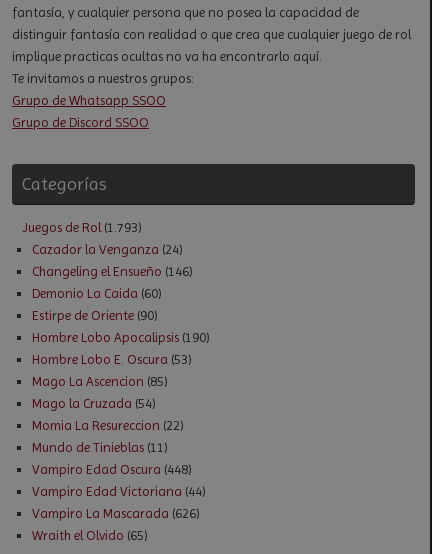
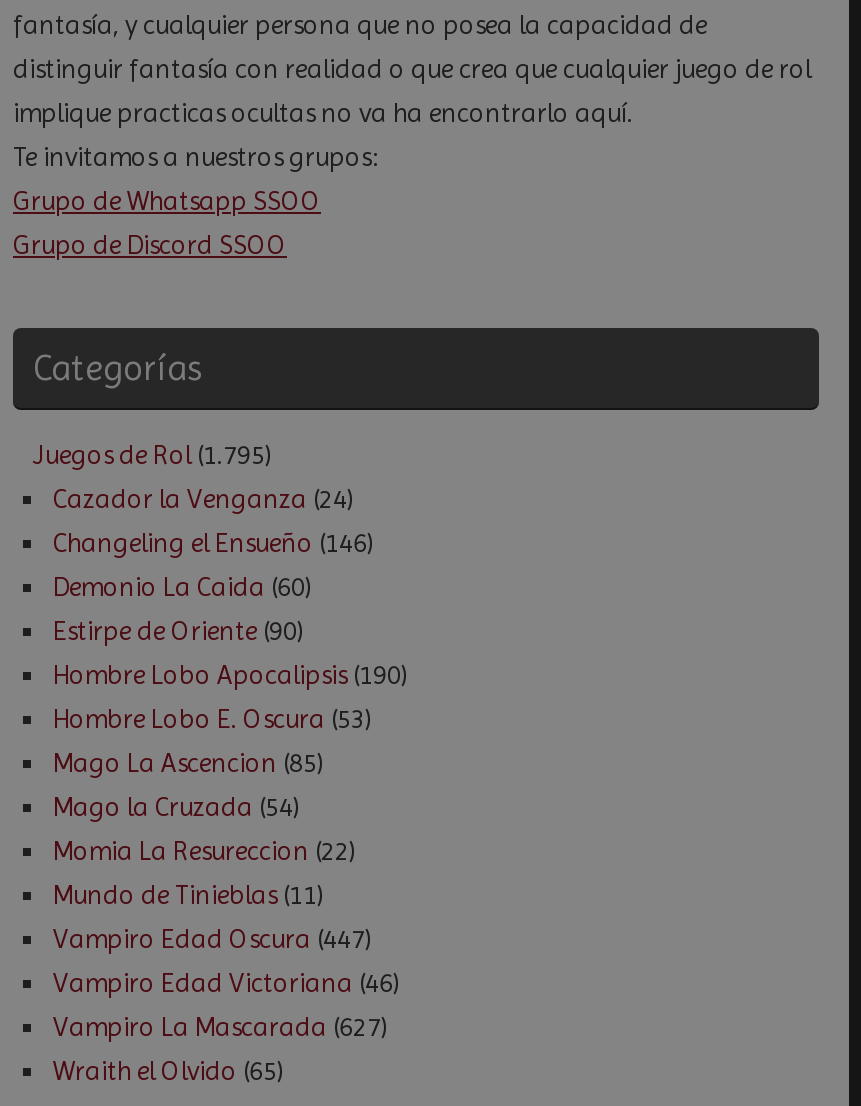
[22,220,142,235] Juegos de Rol (1.793) -> [33,440,273,470] Juegos de Rol (1.795)
[32,462,192,477] Vampiro Edad Oscura (448) -> [53,924,373,954] Vampiro Edad Oscura (447)
[32,484,206,499] Vampiro Edad Victoriana (44) -> [53,968,401,998] Vampiro Edad Victoriana (46)
[32,506,200,521] Vampiro La Mascarada (626) -> [53,1012,389,1042] Vampiro La Mascarada (627)

